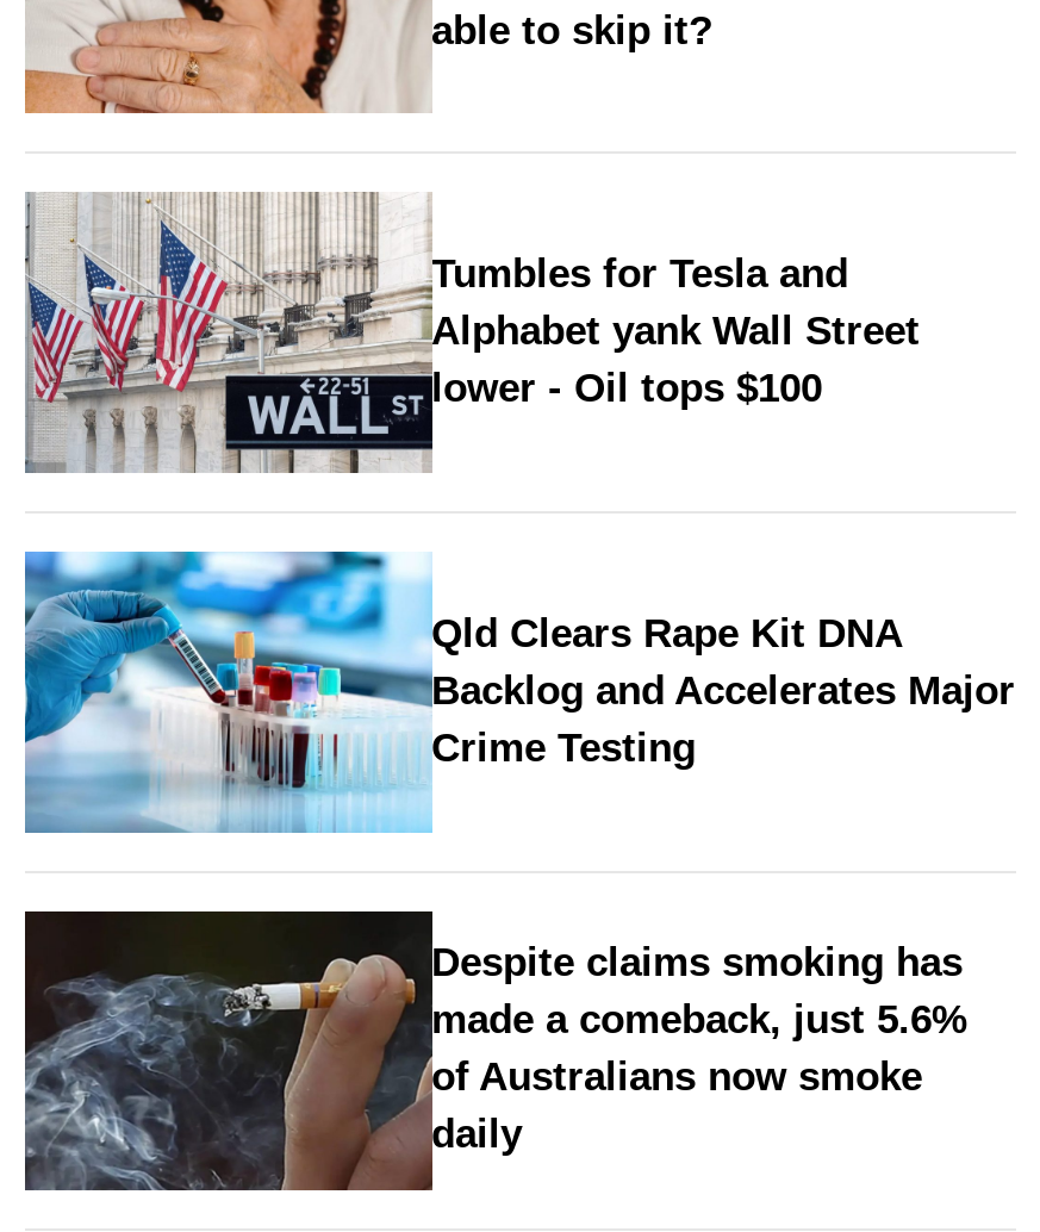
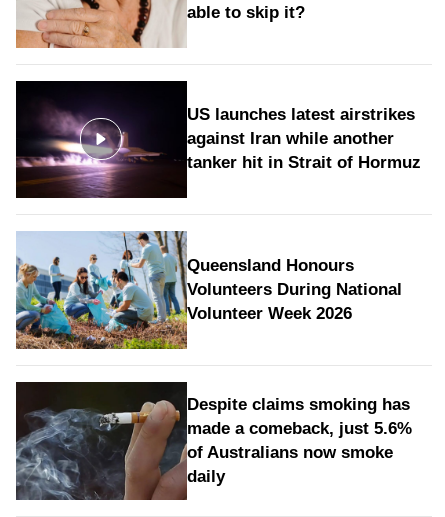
[23,191,920,474] [image] | Tumbles for Tesla and | Alphabet yank Wall Street | lower - Oil tops $100 -> [16,80,420,199] [image] | US launches latest airstrikes | against Iran while another | tanker hit in Strait of Hormuz
[23,550,1015,834] [image] | Qld Clears Rape Kit DNA | Backlog and Accelerates Major | Crime Testing -> [15,230,401,350] [image] | Queensland Honours | Volunteers During National | Volunteer Week 2026

